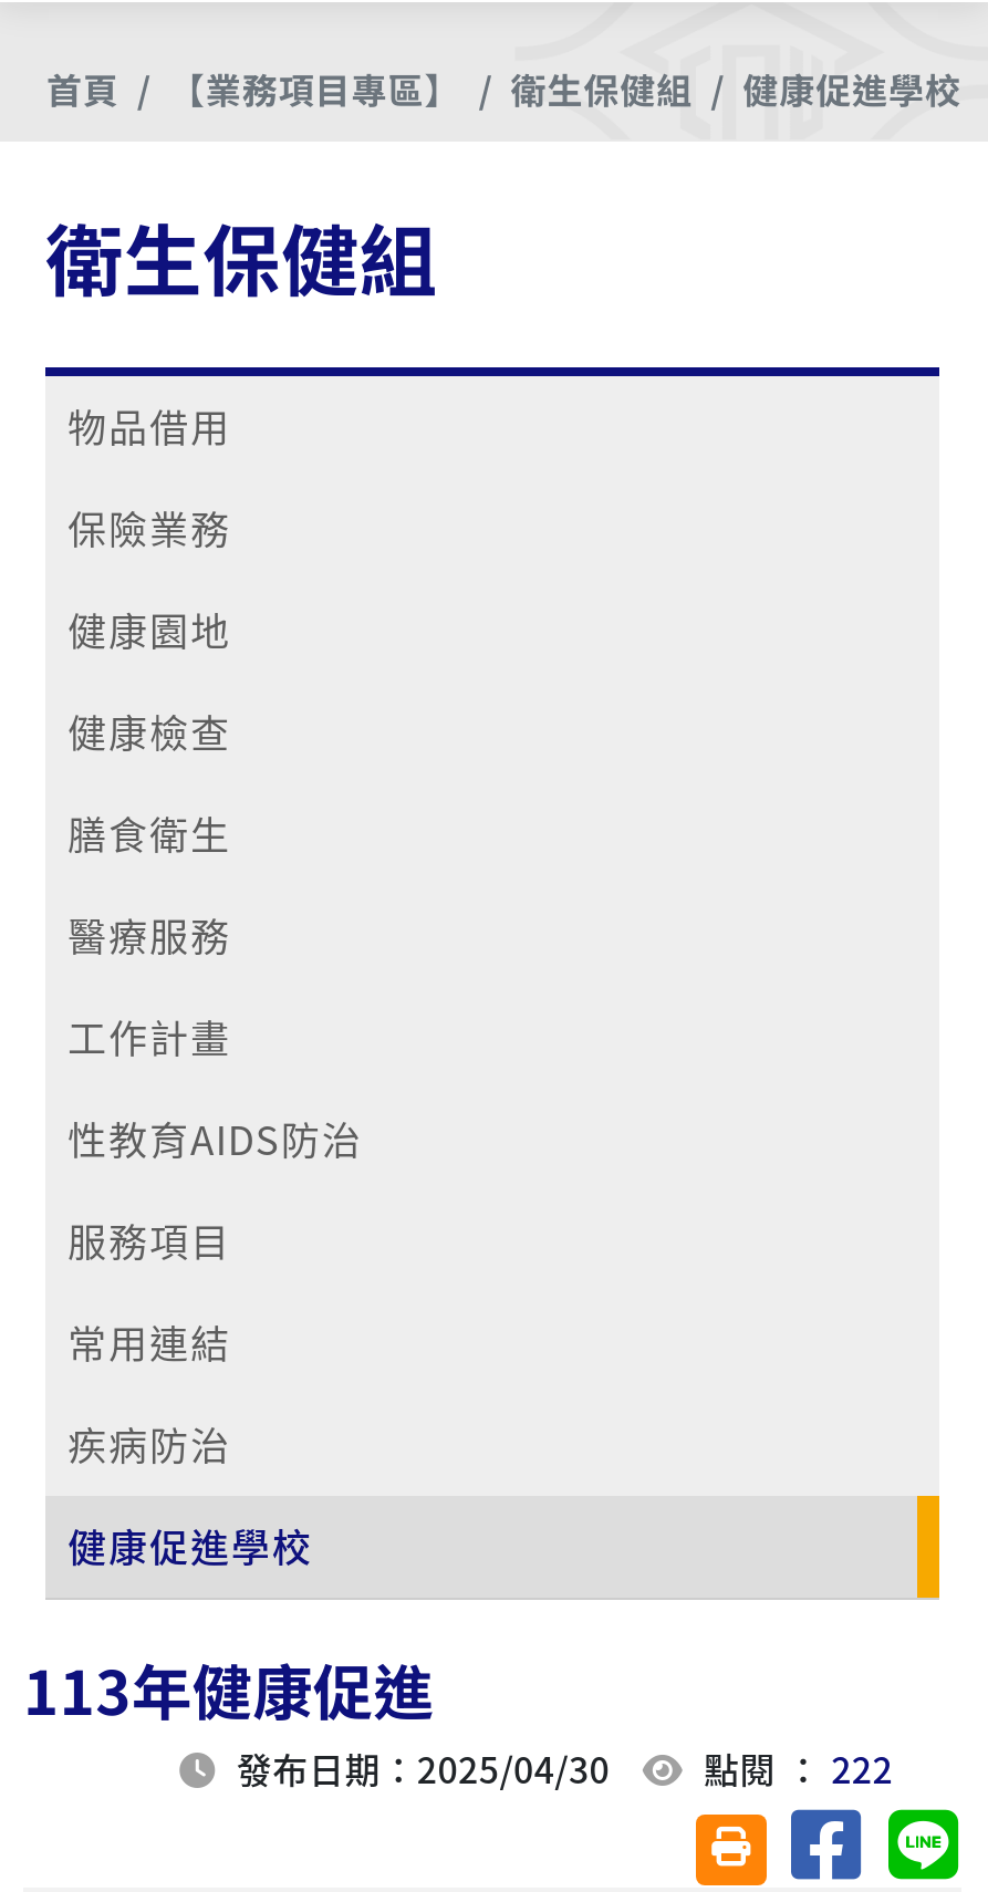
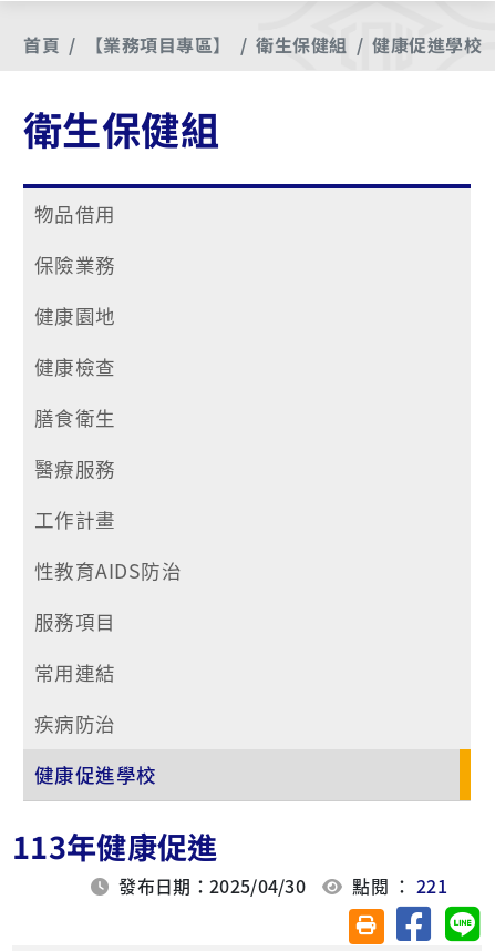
[227,1742,893,1795] 發布日期：2025/04/30 點閱 ：222 -> [114,872,447,899] 發布日期：2025/04/30 點閱 ：221

